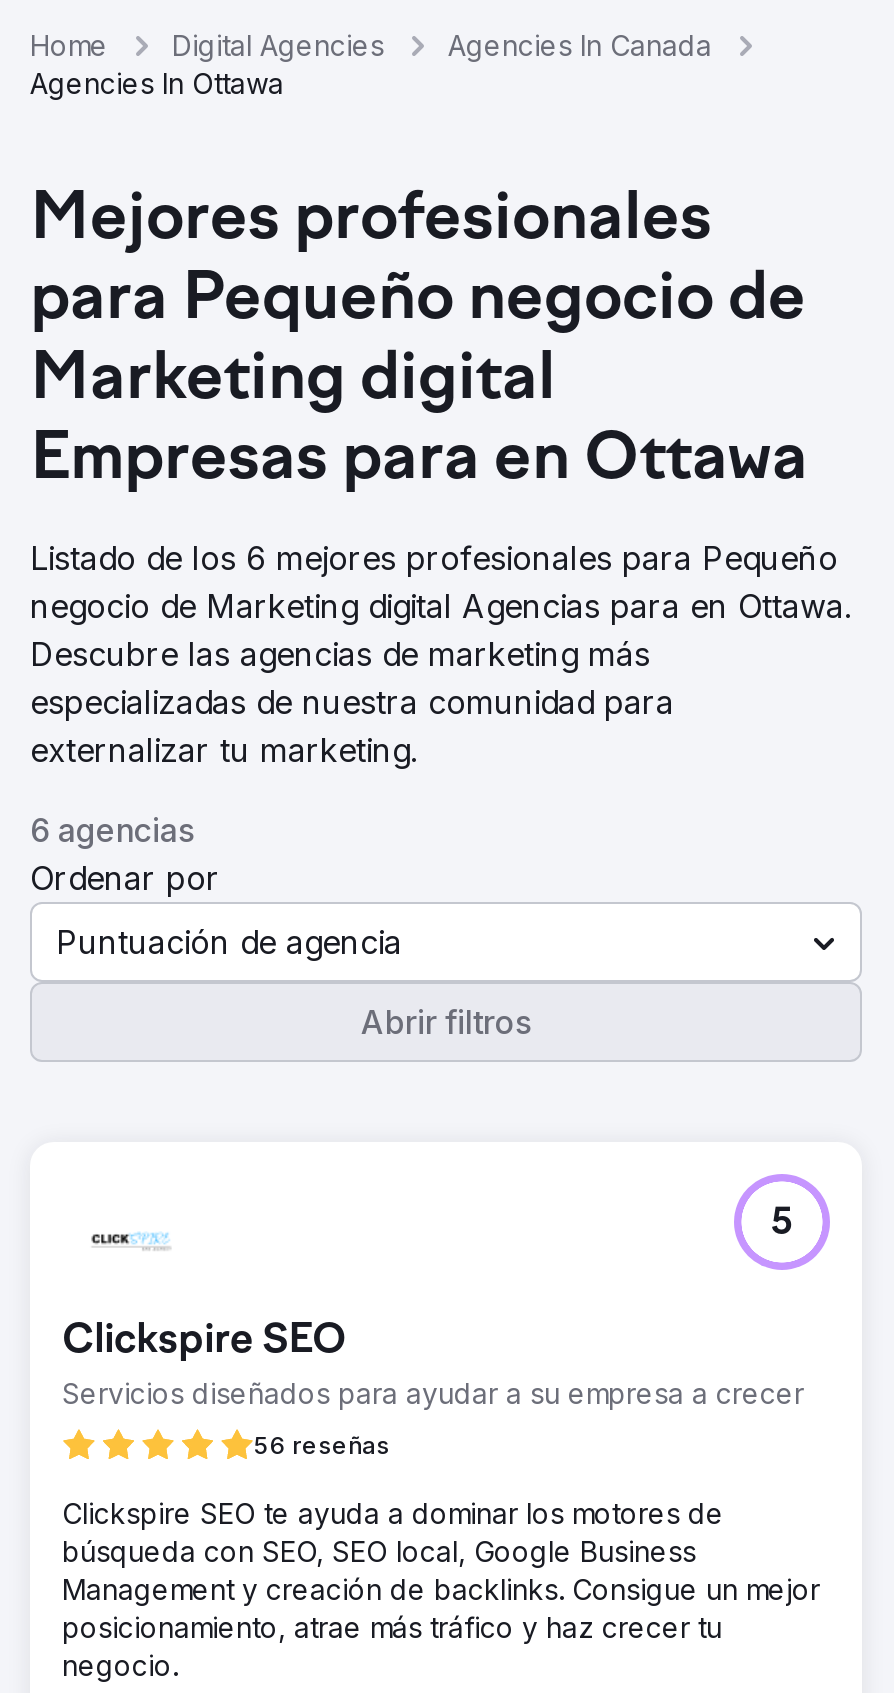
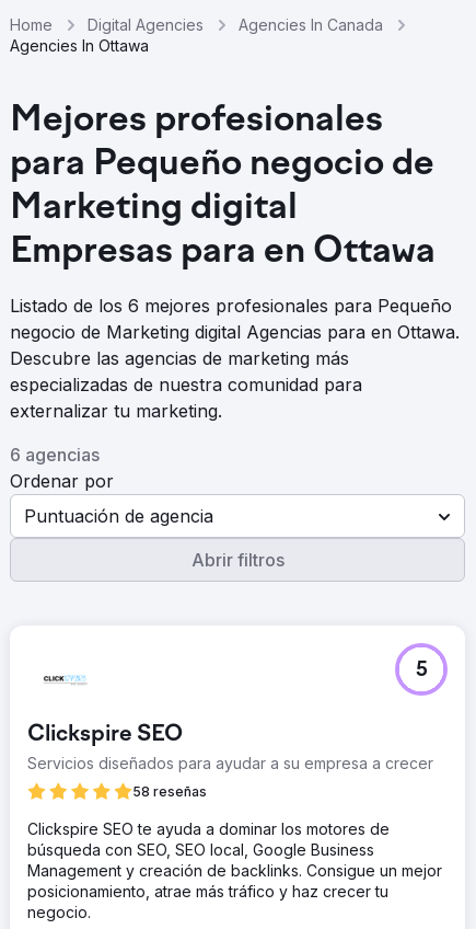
[254,1430,390,1460] 56 reseñas -> [132,783,207,800] 58 reseñas

